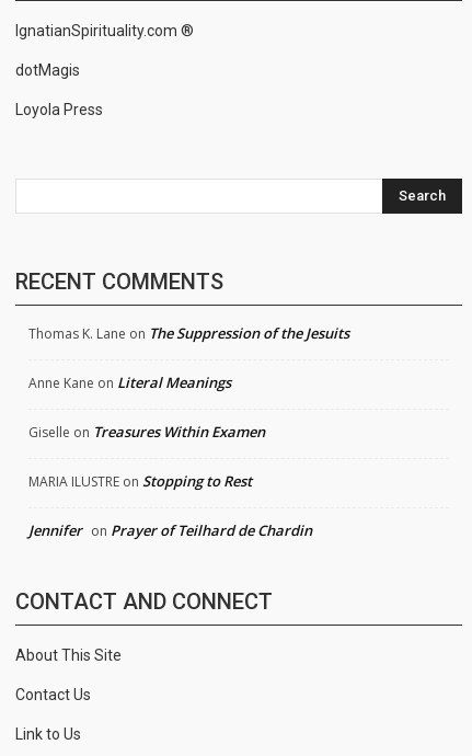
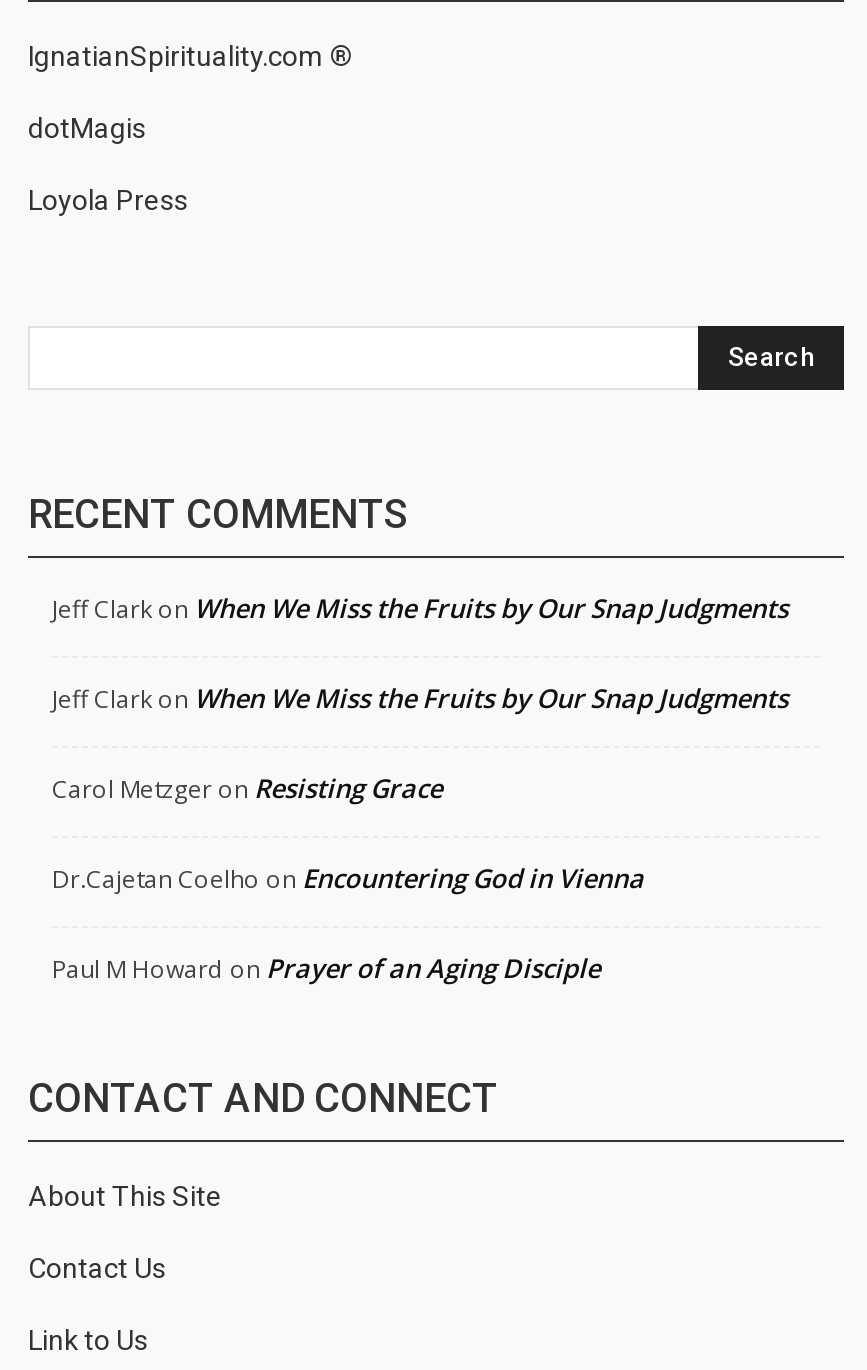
[28,323,349,343] Thomas K. Lane on The Suppression of the Jesuits -> [52,590,788,626] Jeff Clark on When We Miss the Fruits by Our Snap Judgments
[28,373,231,392] Anne Kane on Literal Meanings -> [52,680,788,716] Jeff Clark on When We Miss the Fruits by Our Snap Judgments
[28,422,265,442] Giselle on Treasures Within Examen -> [52,770,442,806] Carol Metzger on Resisting Grace
[28,471,252,491] MARIA ILUSTRE on Stopping to Rest -> [52,860,644,896] Dr.Cajetan Coelho on Encountering God in Vienna
[28,520,312,540] Jennifer on Prayer of Teilhard de Chardin -> [52,950,600,986] Paul M Howard on Prayer of an Aging Disciple

